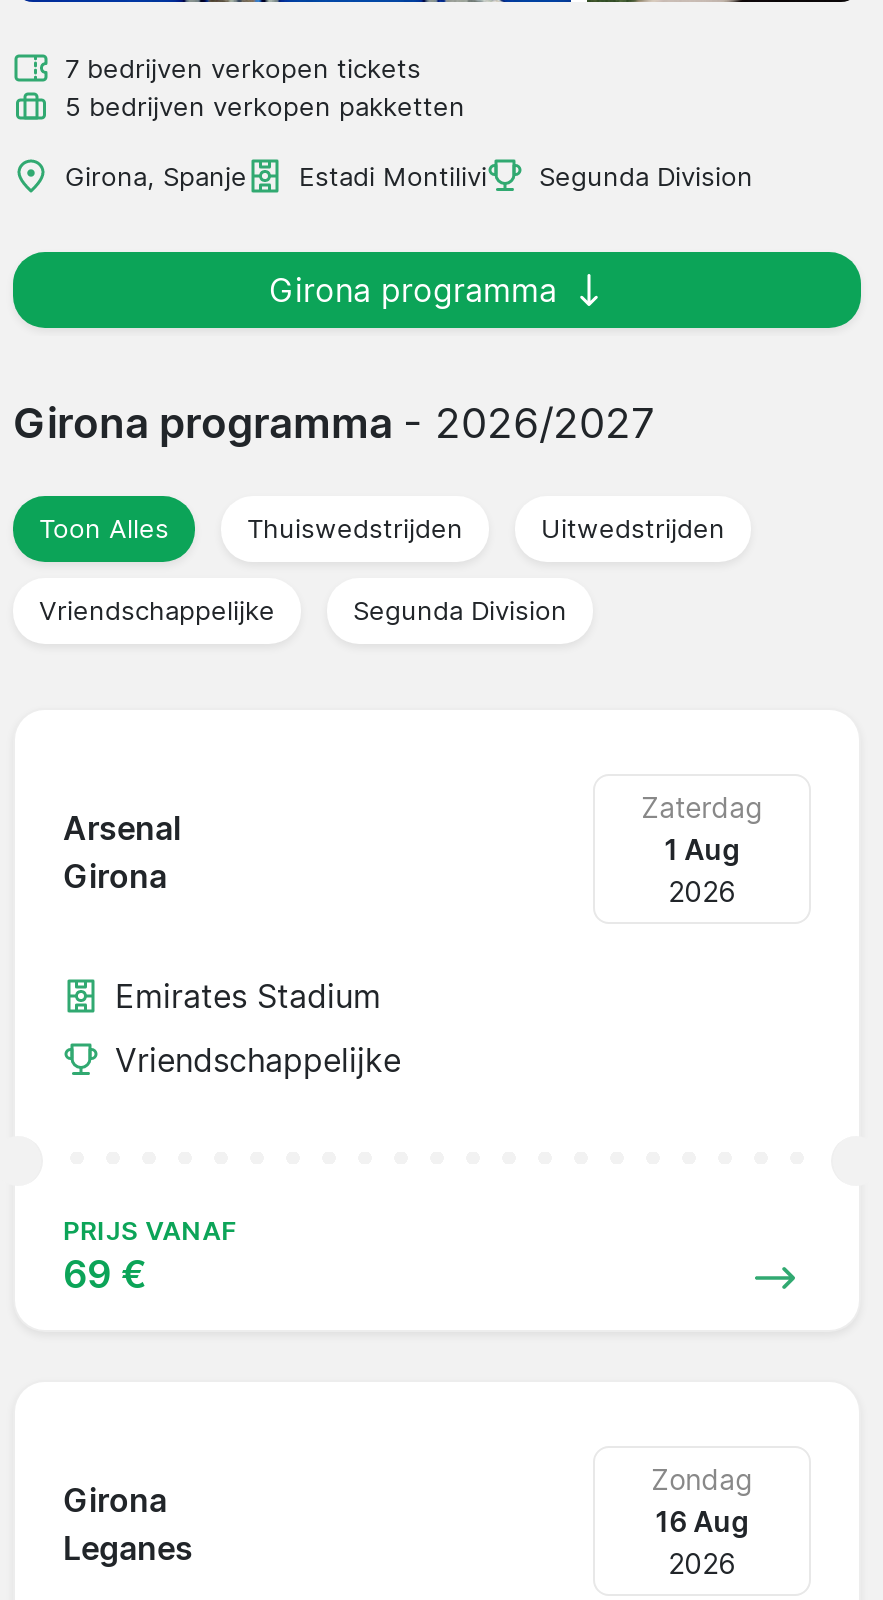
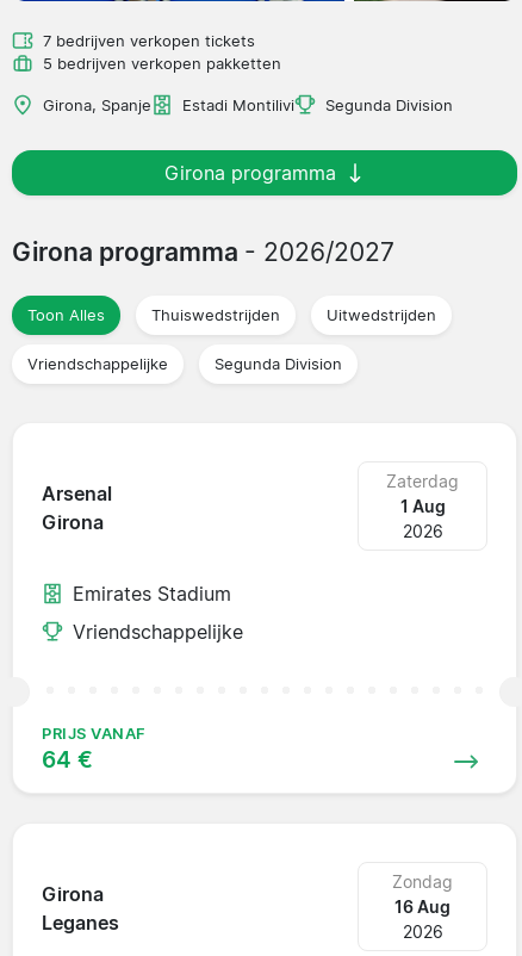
[63,1249,147,1297] 69 € -> [42,745,93,773] 64 €

